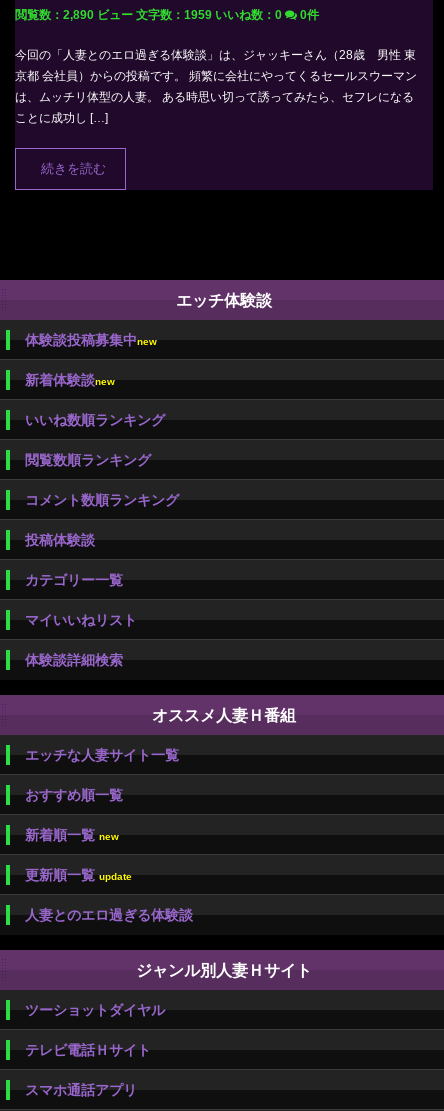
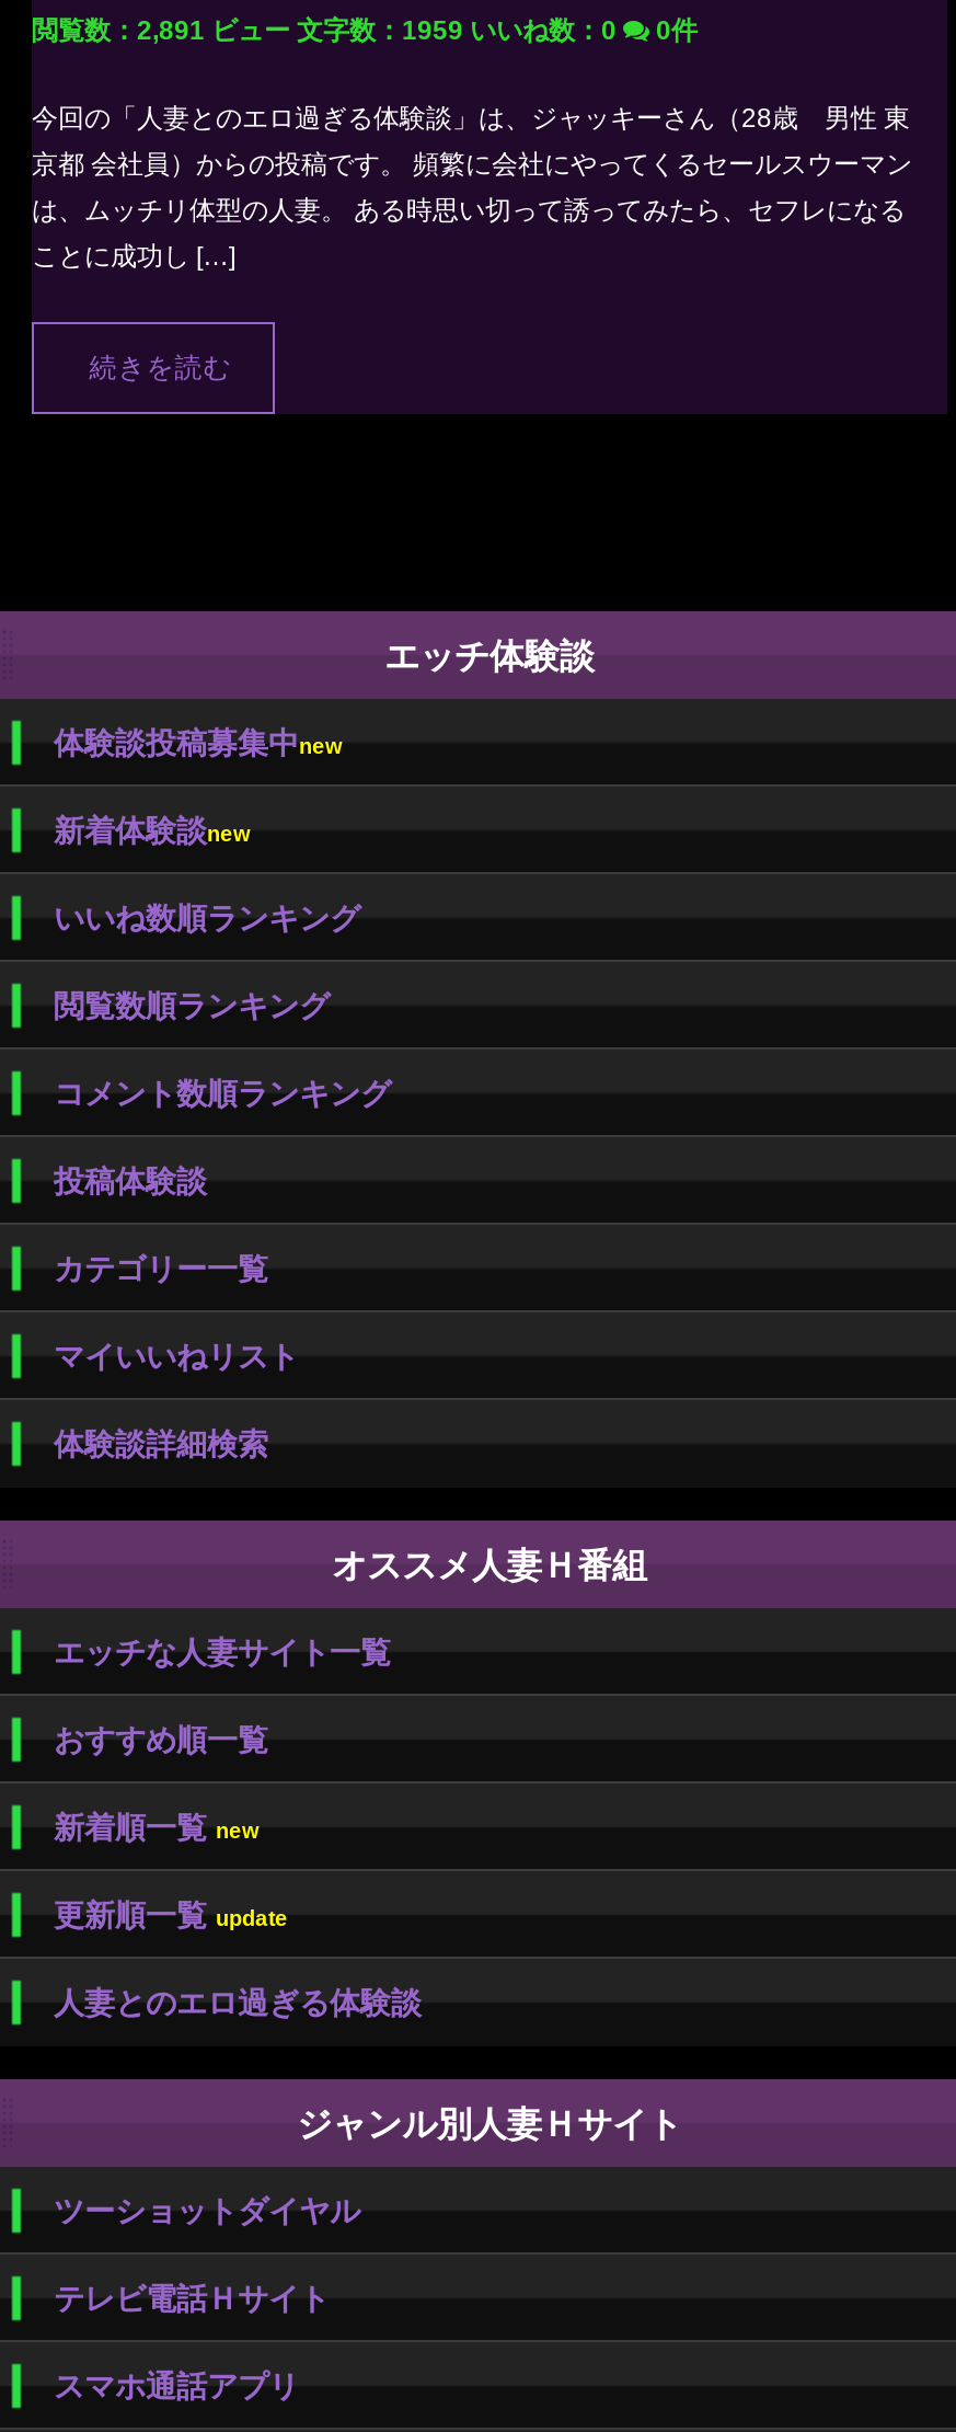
[15,8,282,22] 閲覧数：2,890 ビュー 文字数：1959 いいね数：0 -> [32,15,617,46] 閲覧数：2,891 ビュー 文字数：1959 いいね数：0

